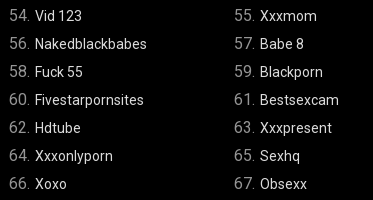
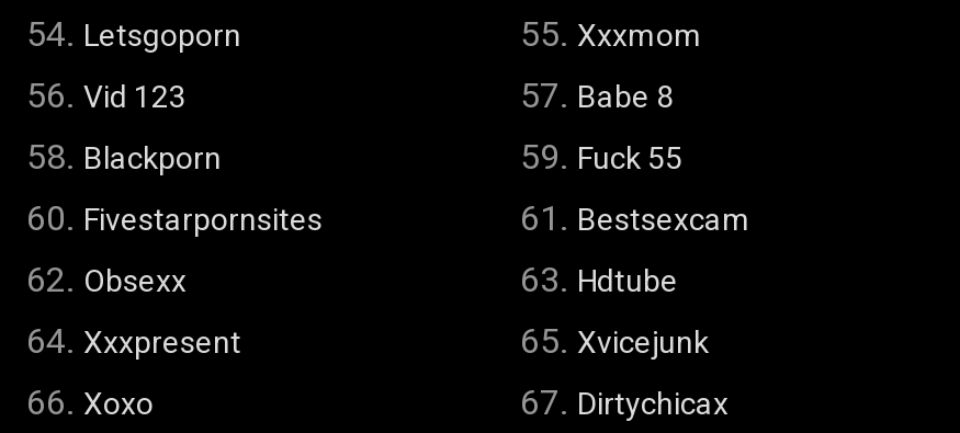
[9,6,82,25] 54. Vid 123 -> [26,13,241,55] 54. Letsgoporn
[9,34,147,53] 56. Nakedblackbabes -> [26,75,187,116] 56. Vid 123
[9,62,323,81] 58. Fuck 55 | 59. Blackporn -> [26,136,682,178] 58. Blackporn | 59. Fuck 55
[9,118,332,137] 62. Hdtube | 63. Xxxpresent -> [26,259,678,300] 62. Obsexx | 63. Hdtube
[9,146,300,165] 64. Xxxonlyporn | 65. Sexhq -> [26,320,709,362] 64. Xxxpresent | 65. Xvicejunk
[234,174,307,193] 67. Obsexx -> [520,381,729,423] 67. Dirtychicax

